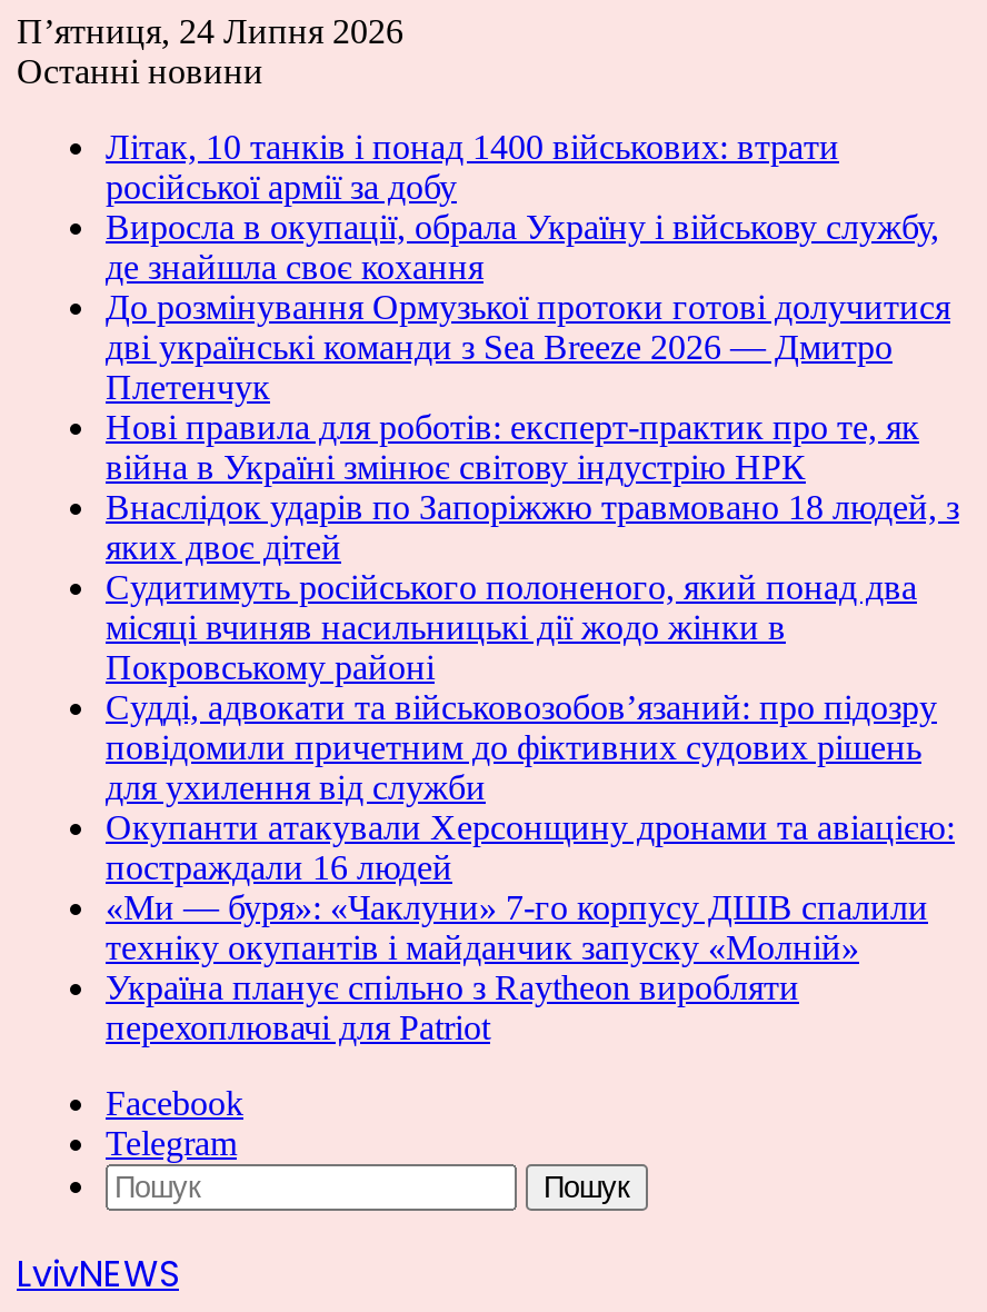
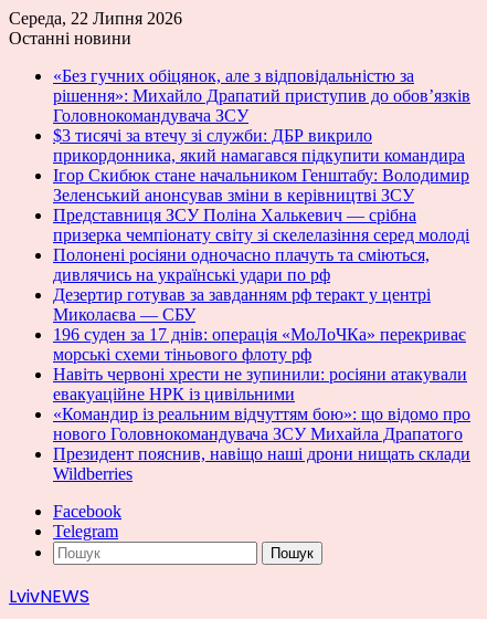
[17,12,403,50] П’ятниця, 24 Липня 2026 -> [9,9,182,28] Середа, 22 Липня 2026
[106,128,959,1046] Літак, 10 танків і понад 1400 військових: втрати | російської армії за добу | Виросла в окупації, обрала Україну і військову службу, | де знайшла своє кохання | До розмінування Ормузької протоки готові долучитися | дві українські команди з Sea Breeze 2026 — Дмитро | Плетенчук | Нові правила для роботів: експерт-практик про те, як | війна в Україні змінює світову індустрію НРК | Внаслідок ударів по Запоріжжю травмовано 18 людей, з | яких двоє дітей | Судитимуть російського полоненого, який понад два | місяці вчиняв насильницькі дії жодо жінки в | Покровському районі | Судді, адвокати та військовозобов’язаний: про підозру | повідомили причетним до фіктивних судових рішень | для ухилення від служби | Окупанти атакували Херсонщину дронами та авіацією: | постраждали 16 людей | «Ми — буря»: «Чаклуни» 7-го корпусу ДШВ спалили | техніку окупантів і майданчик запуску «Молній» | Україна планує спільно з Raytheon виробляти | перехоплювачі для Patriot -> [53,66,470,483] «Без гучних обіцянок, але з відповідальністю за | рішення»: Михайло Драпатий приступив до обов’язків | Головнокомандувача ЗСУ | $3 тисячі за втечу зі служби: ДБР викрило | прикордонника, який намагався підкупити командира | Ігор Скибюк стане начальником Генштабу: Володимир | Зеленський анонсував зміни в керівництві ЗСУ | Представниця ЗСУ Поліна Халькевич — срібна | призерка чемпіонату світу зі скелелазіння серед молоді | Полонені росіяни одночасно плачуть та сміються, | дивлячись на українські удари по рф | Дезертир готував за завданням рф теракт у центрі | Миколаєва — СБУ | 196 суден за 17 днів: операція «МоЛоЧКа» перекриває | морські схеми тіньового флоту рф | Навіть червоні хрести не зупинили: росіяни атакували | евакуаційне НРК із цивільними | «Командир із реальним відчуттям бою»: що відомо про | нового Головнокомандувача ЗСУ Михайла Драпатого | Президент пояснив, навіщо наші дрони нищать склади | Wildberries

